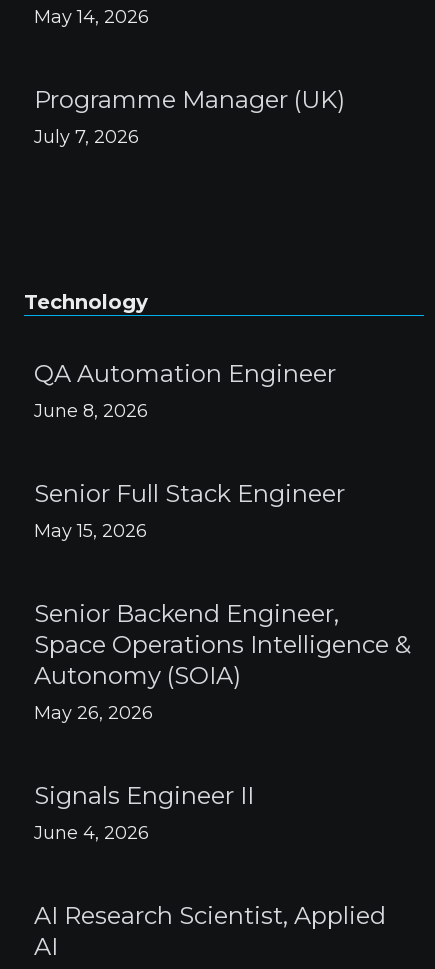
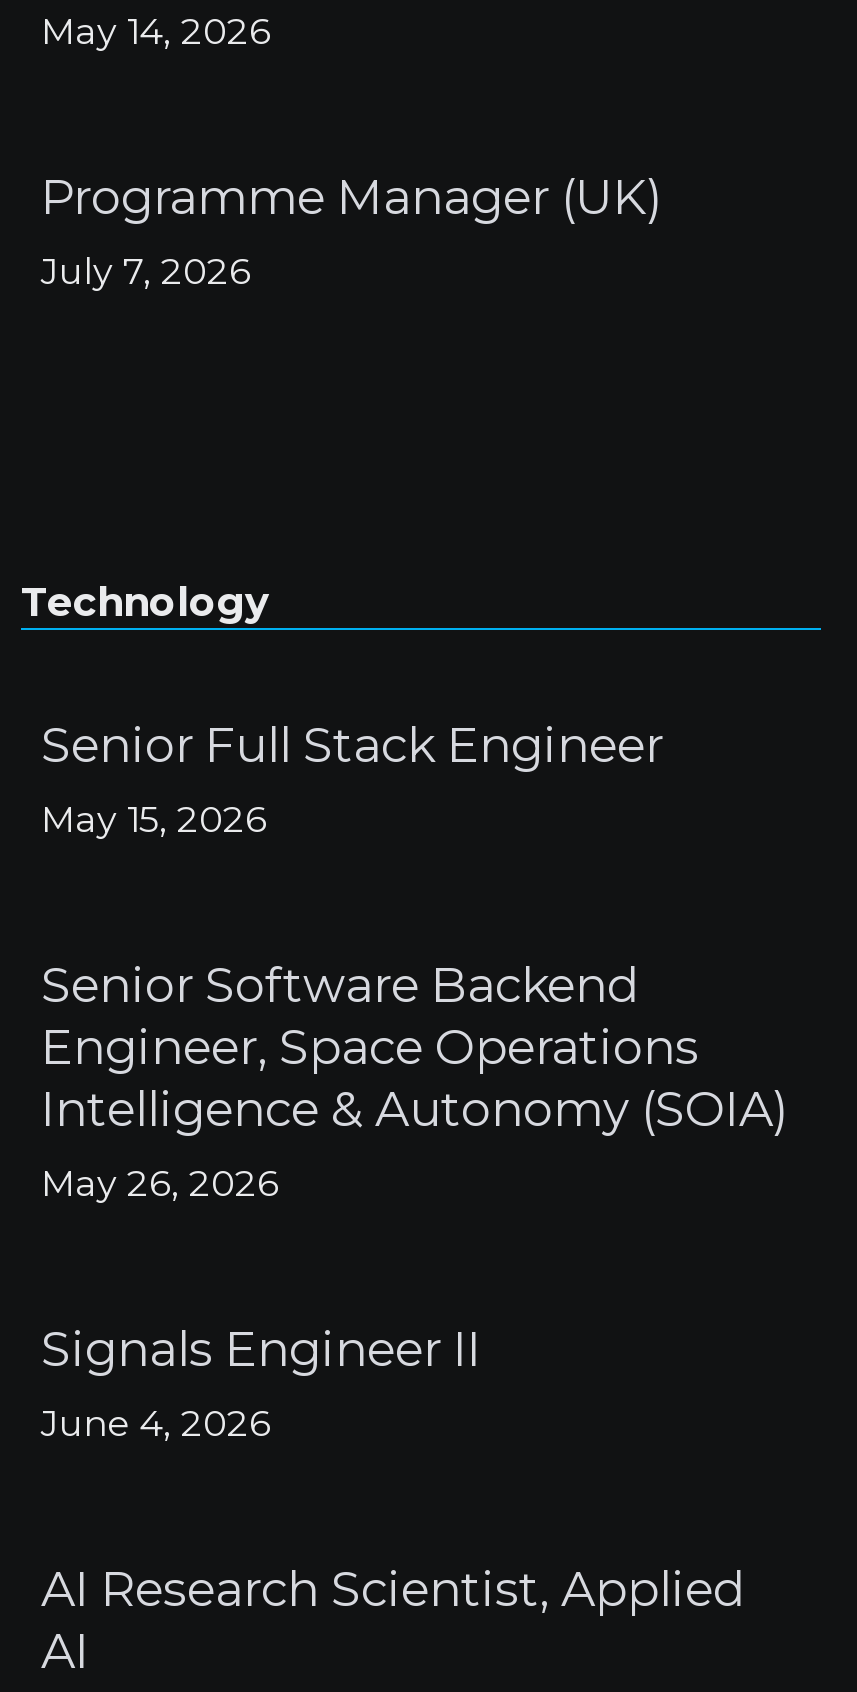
[34,359,336,422] QA Automation Engineer | June 8, 2026 -> none
[34,599,411,690] Senior Backend Engineer, | Space Operations Intelligence & | Autonomy (SOIA) -> [41,955,789,1137] Senior Software Backend | Engineer, Space Operations | Intelligence & Autonomy (SOIA)

